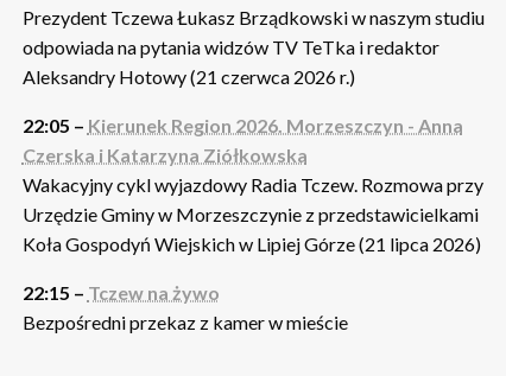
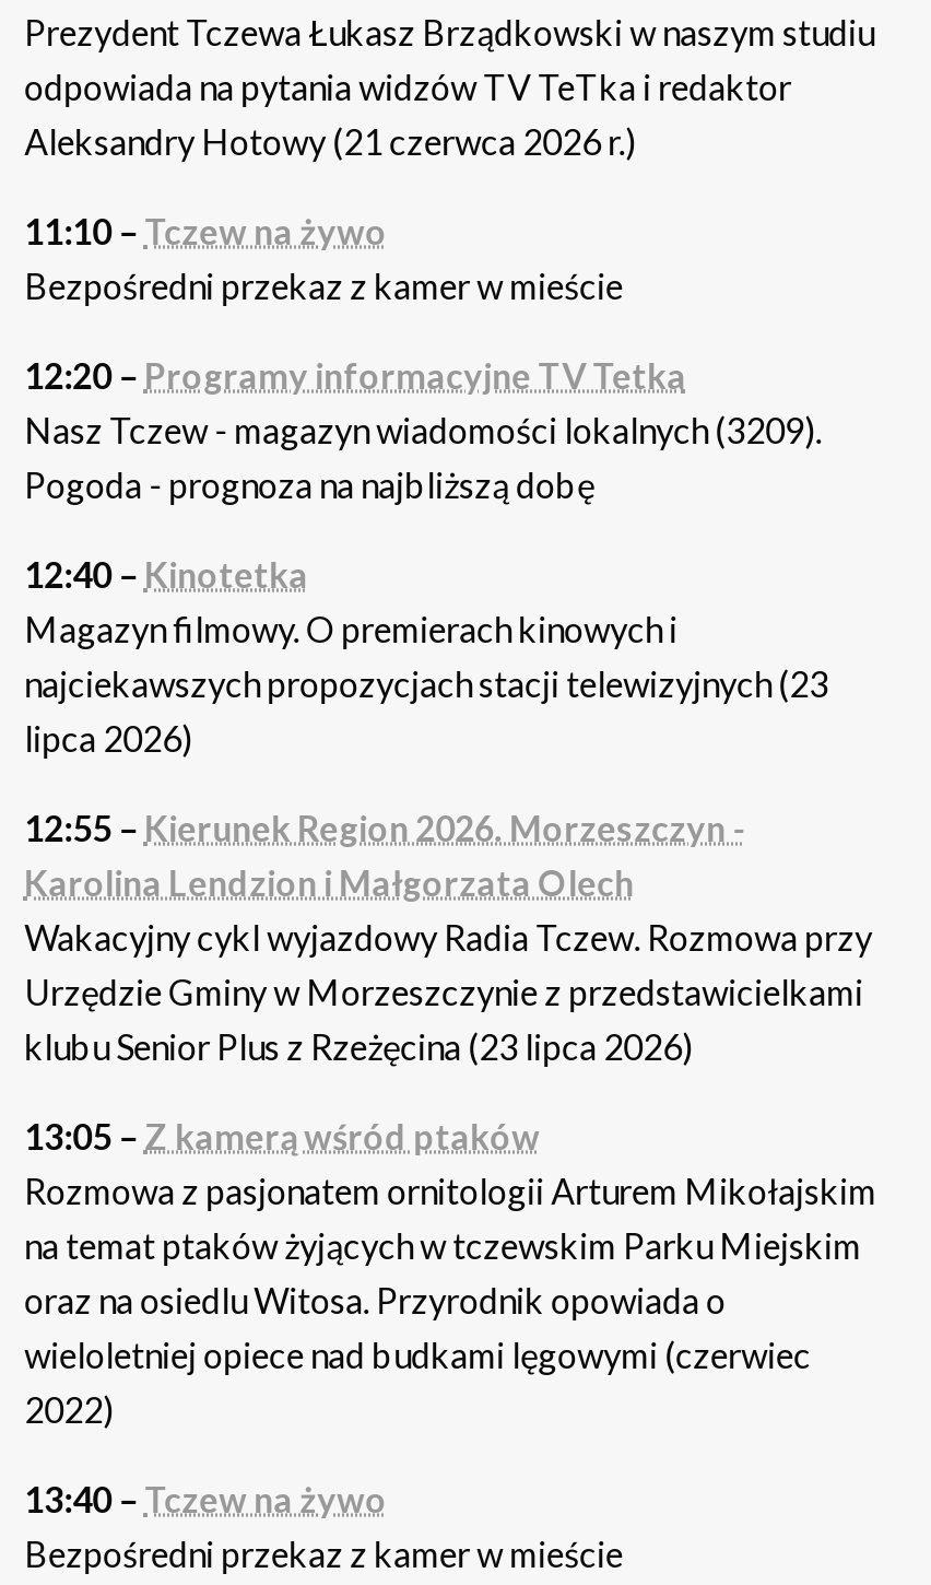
[22,113,463,166] 22:05 – Kierunek Region 2026. Morzeszczyn - Anna | Czerska i Katarzyna Ziółkowska -> [24,209,829,902] 11:10 – Tczew na żywo | Bezpośredni przekaz z kamer w mieście | 12:20 – Programy informacyjne TV Tetka | Nasz Tczew - magazyn wiadomości lokalnych (3209). | Pogoda - prognoza na najbliższą dobę | 12:40 – Kinotetka | Magazyn filmowy. O premierach kinowych i | najciekawszych propozycjach stacji telewizyjnych (23 | lipca 2026) | 12:55 – Kierunek Region 2026. Morzeszczyn - | Karolina Lendzion i Małgorzata Olech
[22,232,481,303] Koła Gospodyń Wiejskich w Lipiej Górze (21 lipca 2026) | 22:15 – Tczew na żywo -> [24,1024,877,1519] klubu Senior Plus z Rzeżęcina (23 lipca 2026) | 13:05 – Z kamerą wśród ptaków | Rozmowa z pasjonatem ornitologii Arturem Mikołajskim | na temat ptaków żyjących w tczewskim Parku Miejskim | oraz na osiedlu Witosa. Przyrodnik opowiada o | wieloletniej opiece nad budkami lęgowymi (czerwiec | 2022) | 13:40 – Tczew na żywo

